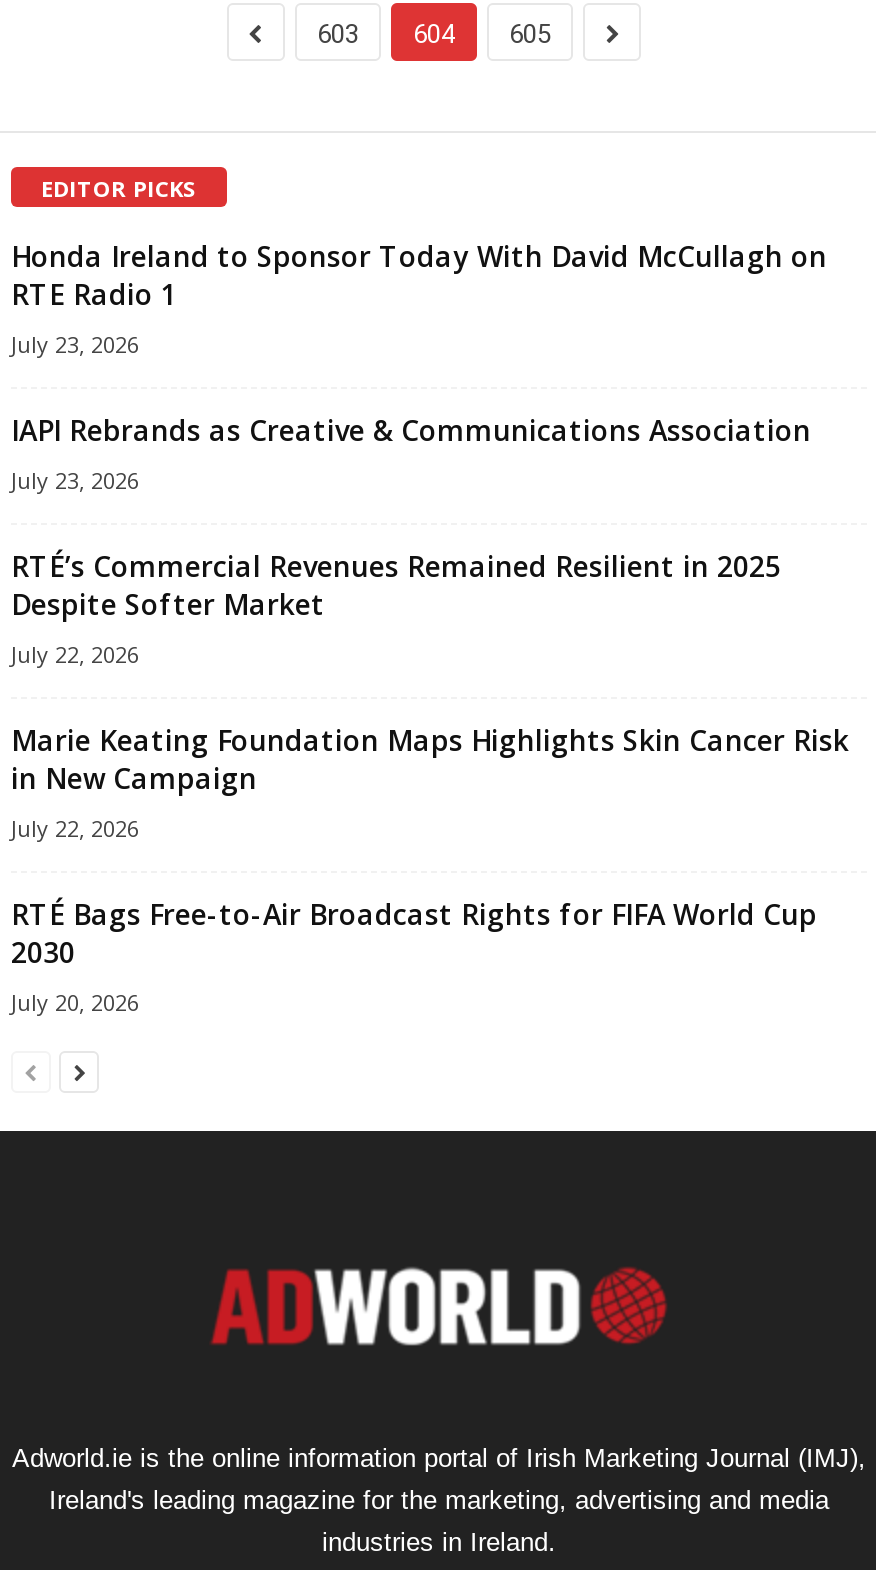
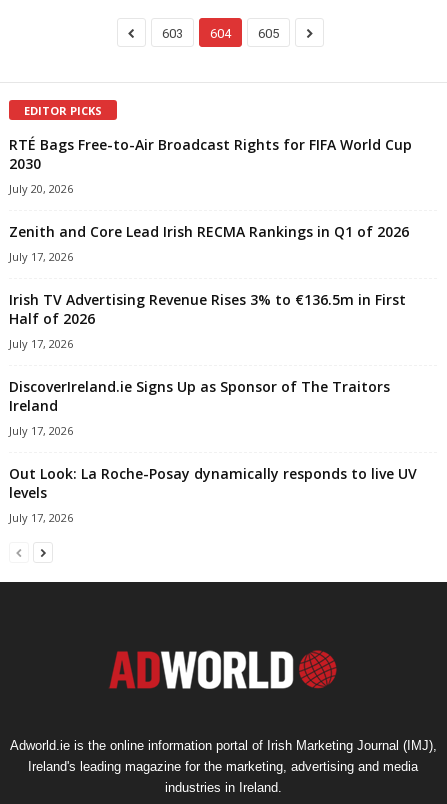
[11,236,849,842] Honda Ireland to Sponsor Today With David McCullagh on | RTE Radio 1 | July 23, 2026 | IAPI Rebrands as Creative & Communications Association | July 23, 2026 | RTÉ’s Commercial Revenues Remained Resilient in 2025 | Despite Softer Market | July 22, 2026 | Marie Keating Foundation Maps Highlights Skin Cancer Risk | in New Campaign | July 22, 2026 -> none
moved [11,894,817,1016] -> [9,135,412,196]: RTÉ Bags Free-to-Air Broadcast Rights for FIFA World Cup | 2030 | July 20, 2026
none -> [9,222,417,525] Zenith and Core Lead Irish RECMA Rankings in Q1 of 2026 | July 17, 2026 | Irish TV Advertising Revenue Rises 3% to €136.5m in First | Half of 2026 | July 17, 2026 | DiscoverIreland.ie Signs Up as Sponsor of The Traitors | Ireland | July 17, 2026 | Out Look: La Roche-Posay dynamically responds to live UV | levels | July 17, 2026

